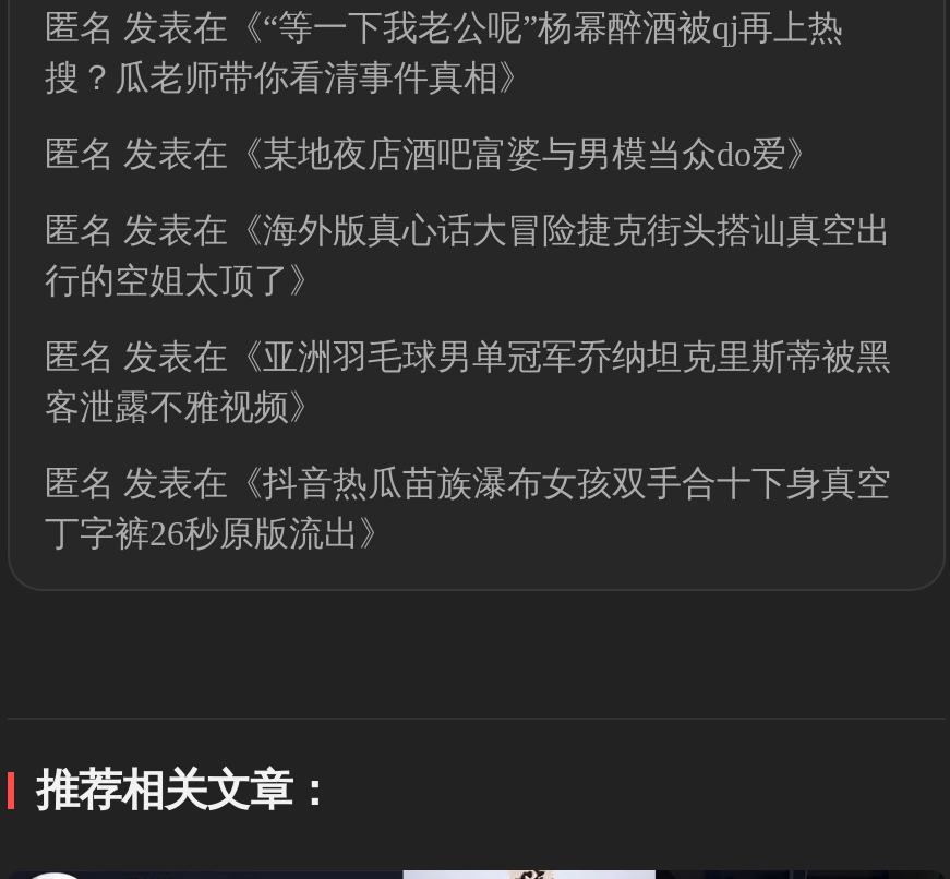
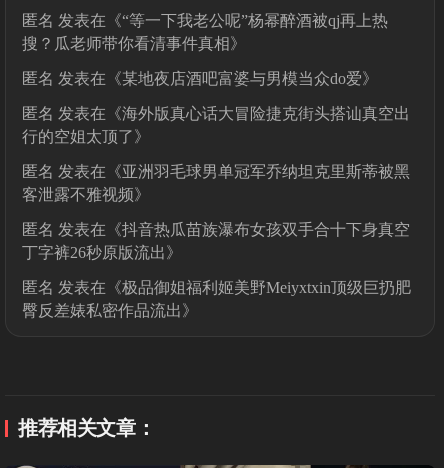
none -> [22,279,411,319] 匿名发表在《极品御姐福利姬美野Meiyxtxin顶级巨扔肥 | 臀反差婊私密作品流出》

